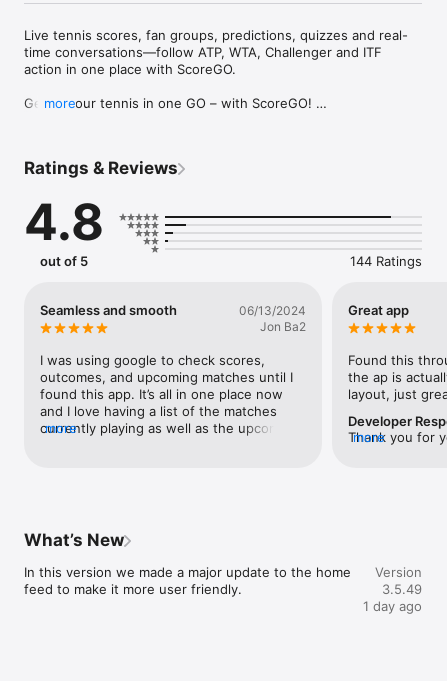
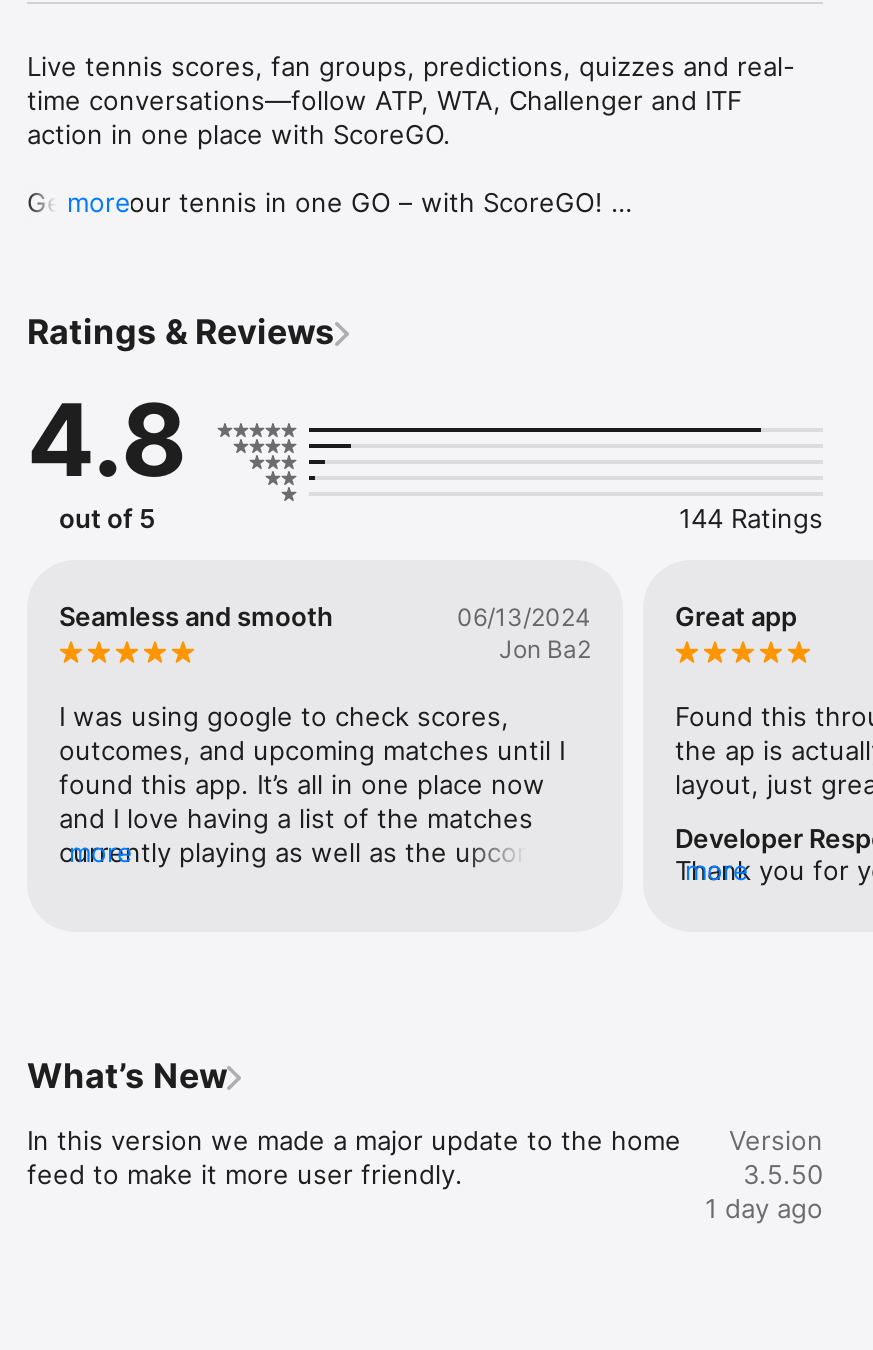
[382,581,422,597] 3.5.49 -> [743,1158,823,1190] 3.5.50

